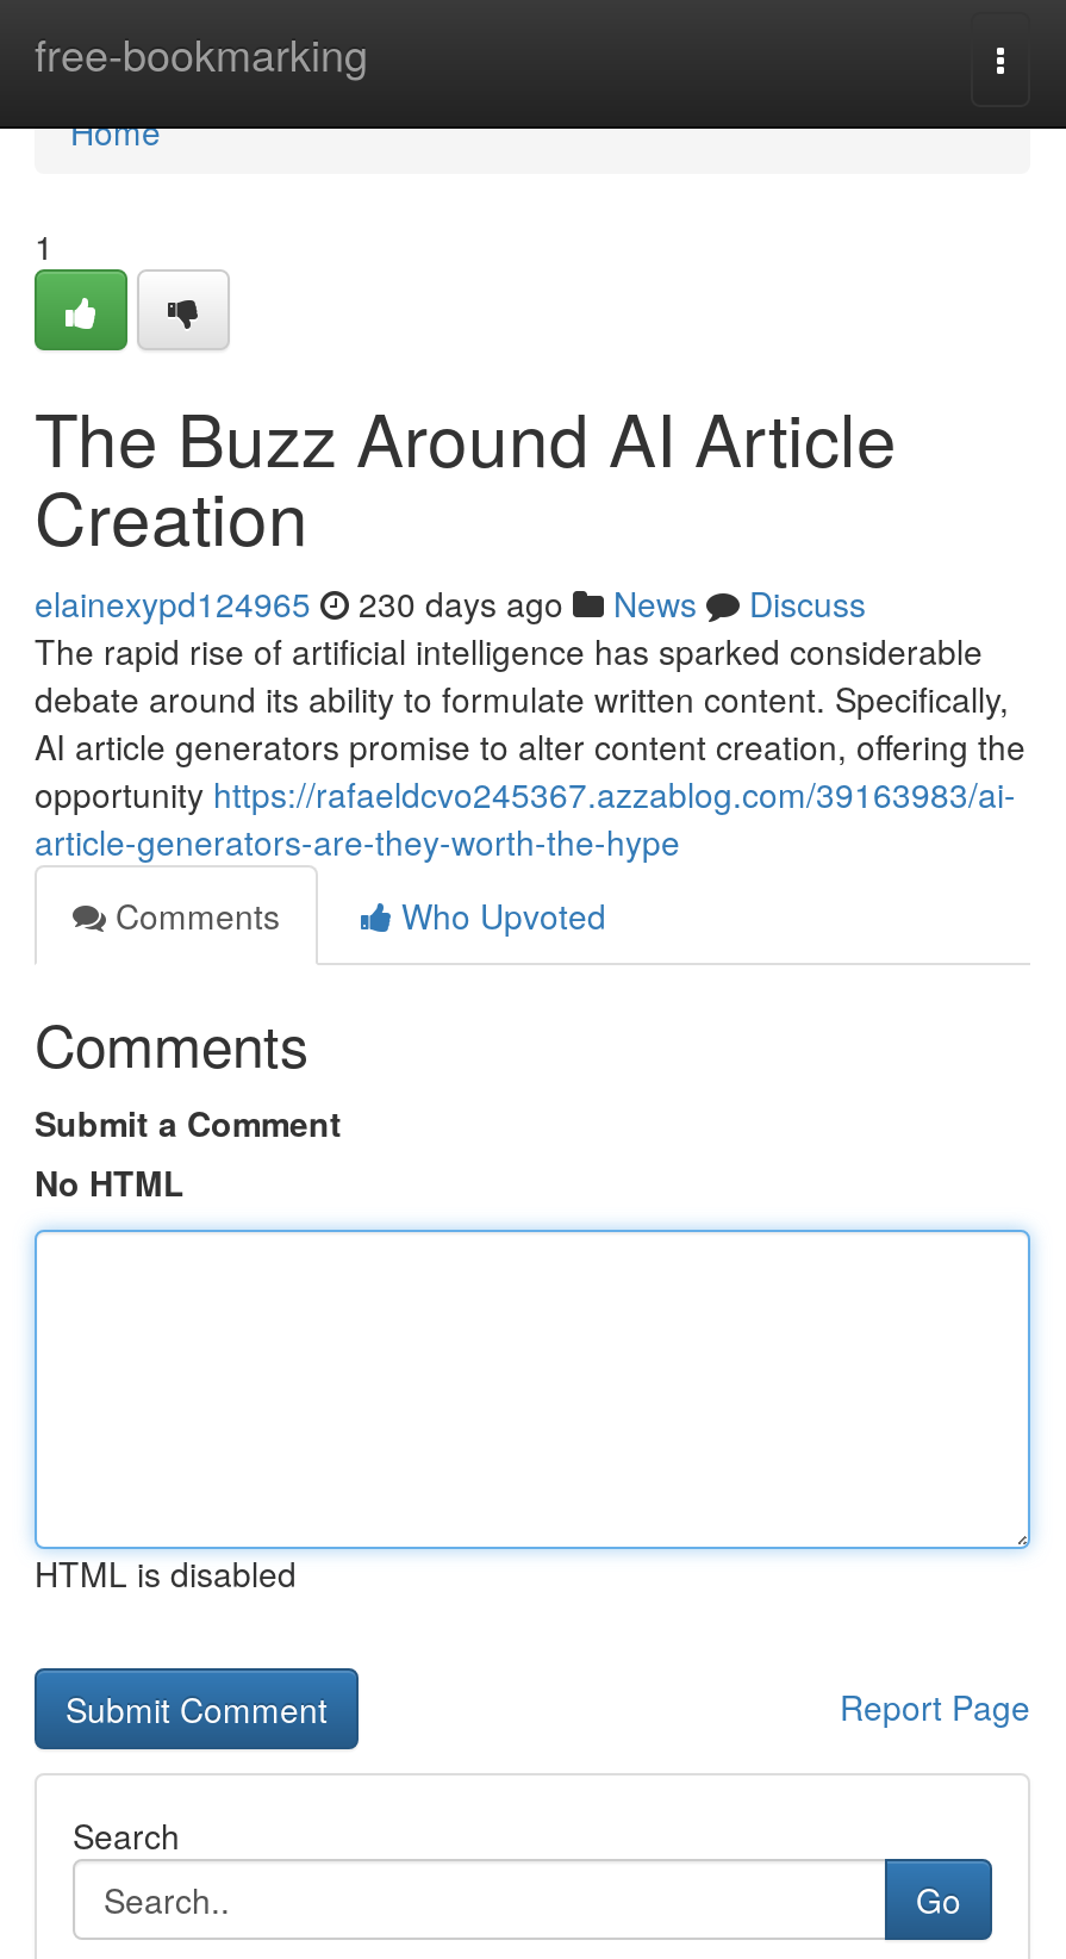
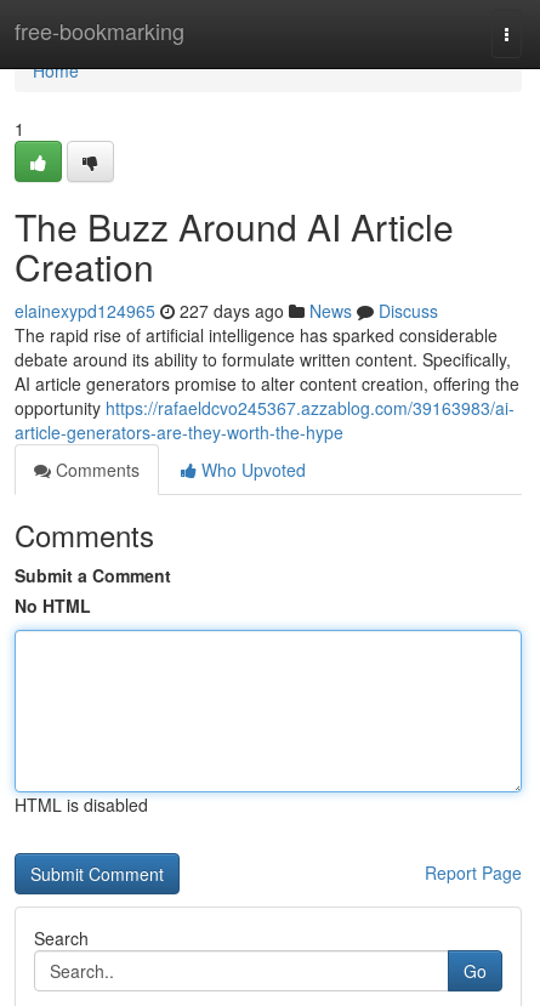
[35,579,866,627] elainexypd124965 230 days ago News Discuss -> [15,299,438,323] elainexypd124965 227 days ago News Discuss

